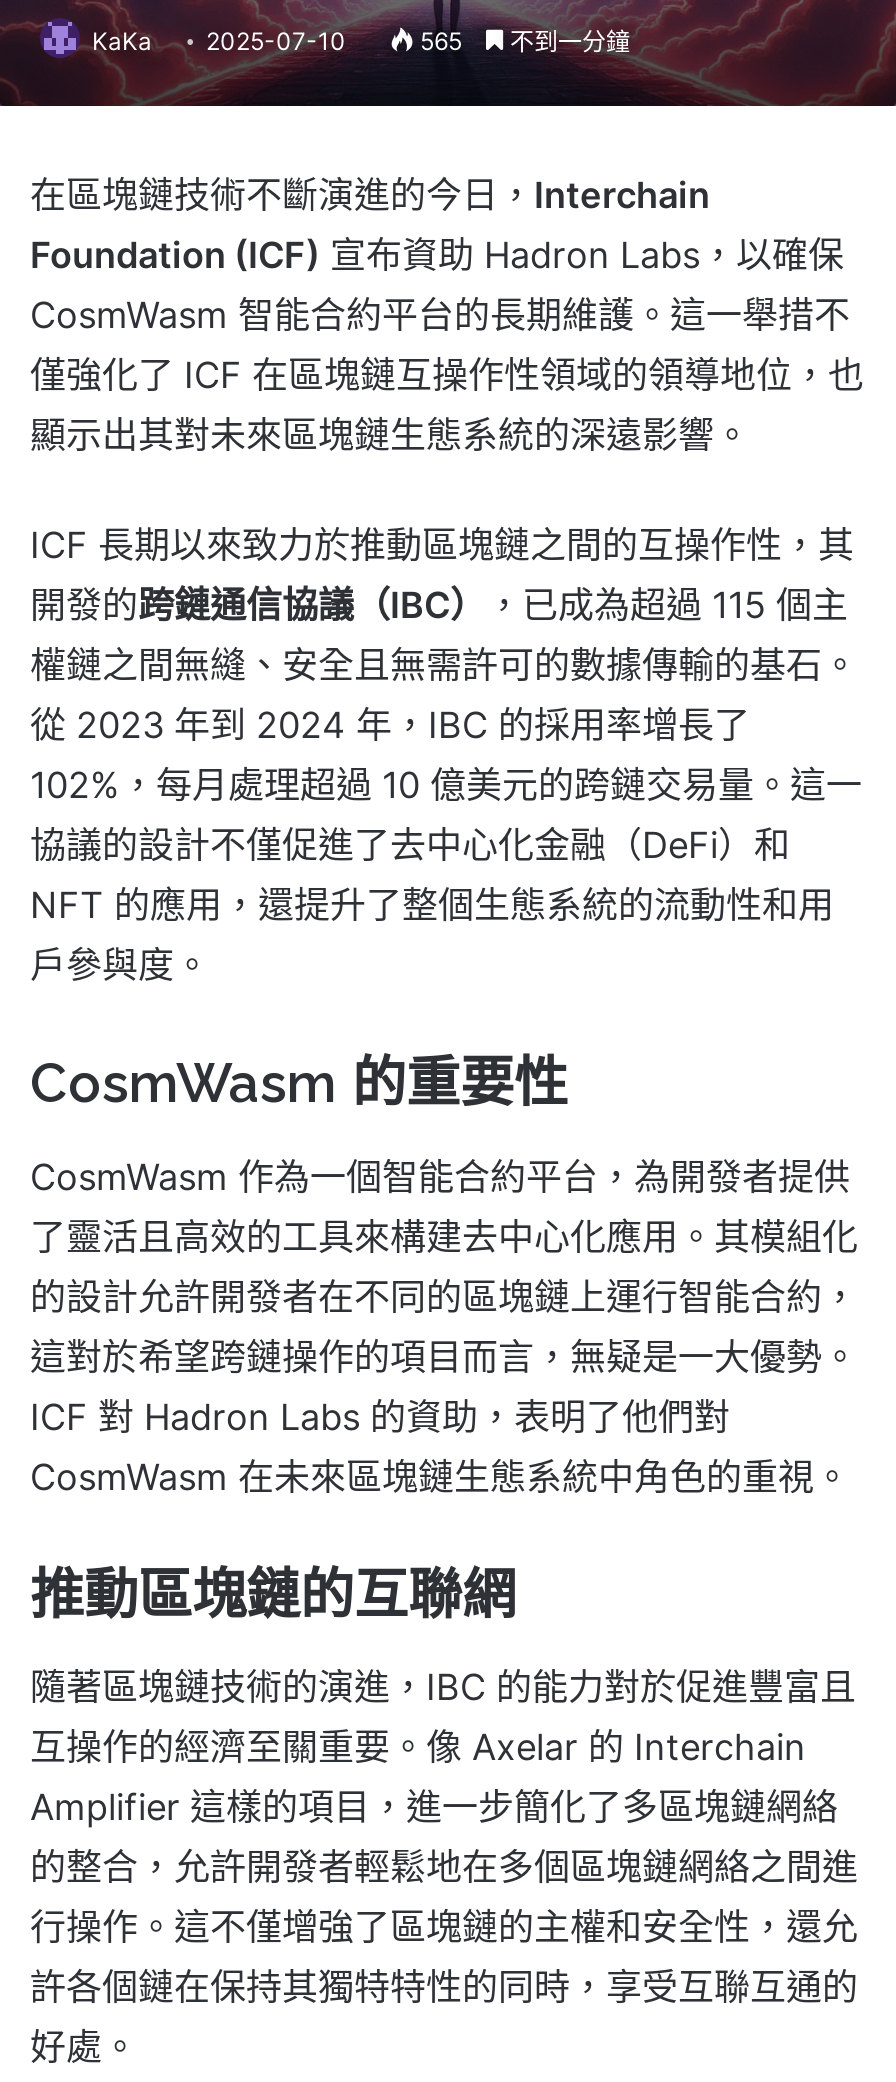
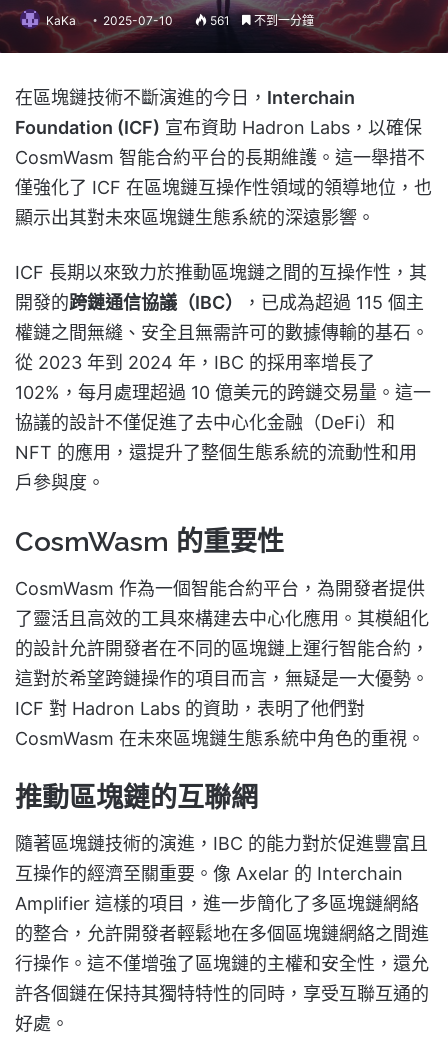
[414,26,630,56] 565 不到一分鐘 -> [207,13,314,28] 561 不到一分鐘

